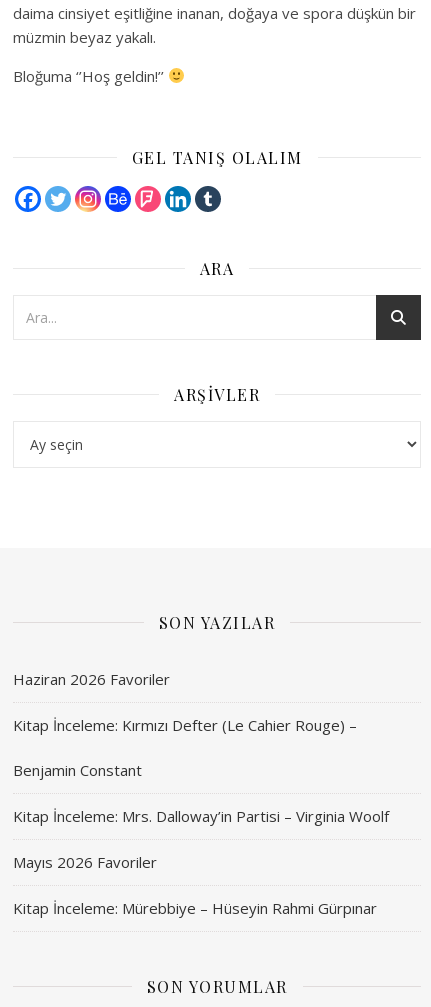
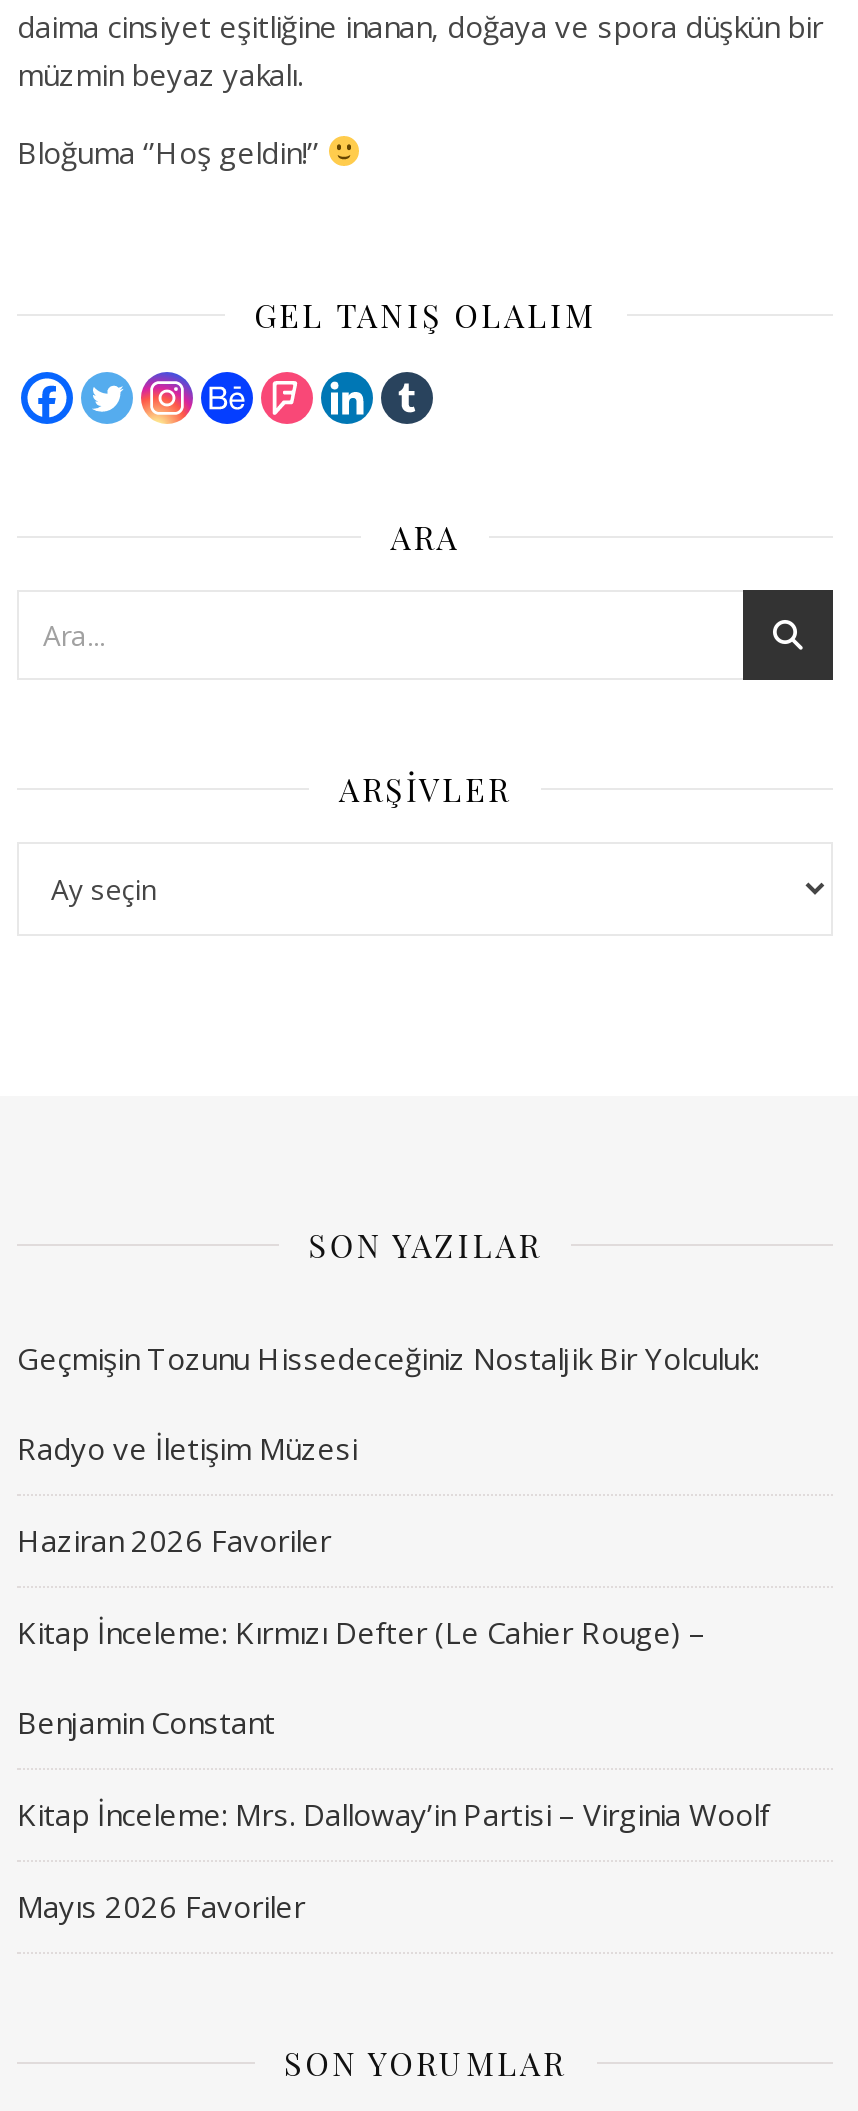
none -> [17,1338,759,1468] Geçmişin Tozunu Hissedeceğiniz Nostaljik Bir Yolculuk: | Radyo ve İletişim Müzesi
moved [13,669,389,872] -> [17,1520,769,1926]: Haziran 2026 Favoriler | Kitap İnceleme: Kırmızı Defter (Le Cahier Rouge) – | Benjamin Constant | Kitap İnceleme: Mrs. Dalloway’in Partisi – Virginia Woolf | Mayıs 2026 Favoriler
[13,898,381,918] Kitap İnceleme: Mürebbiye – Hüseyin Rahmi Gürpınar -> none

